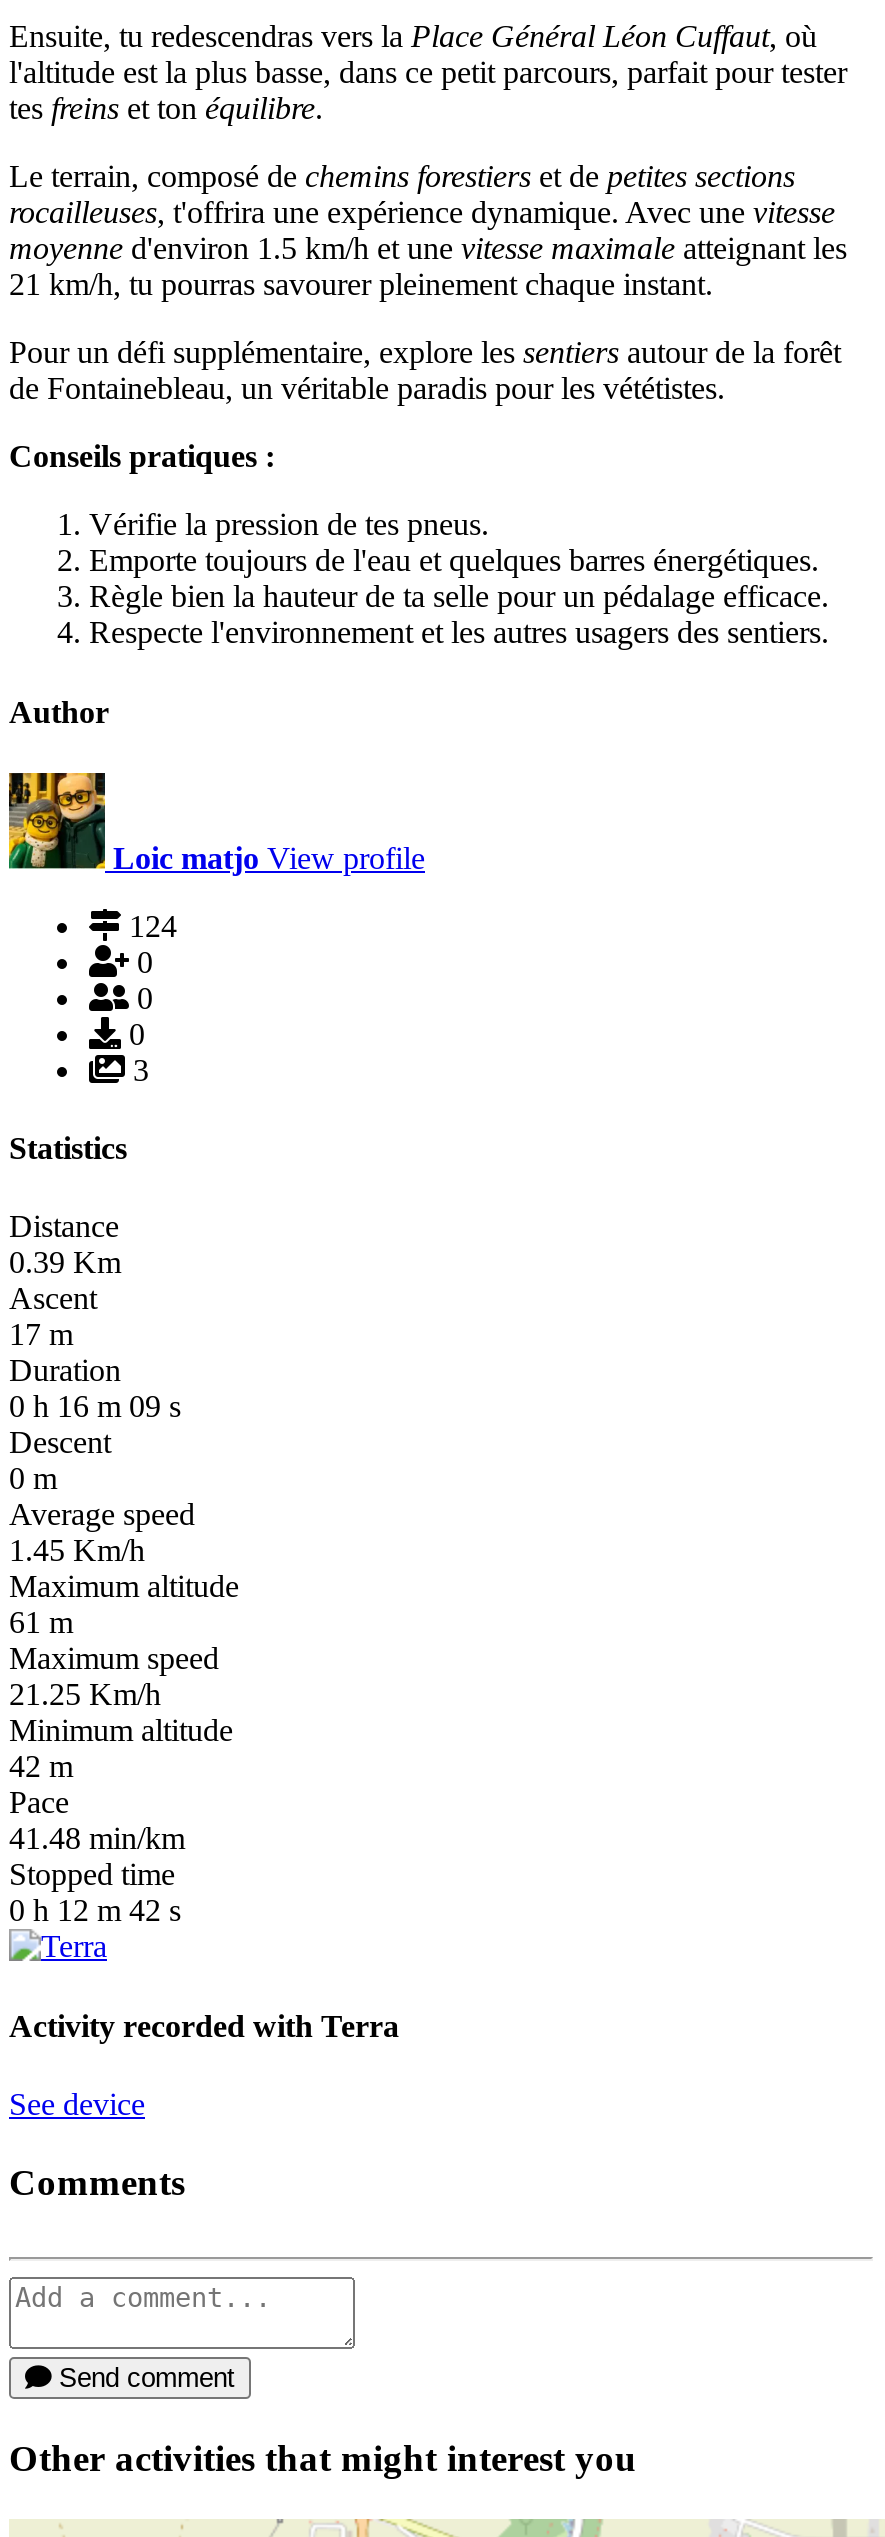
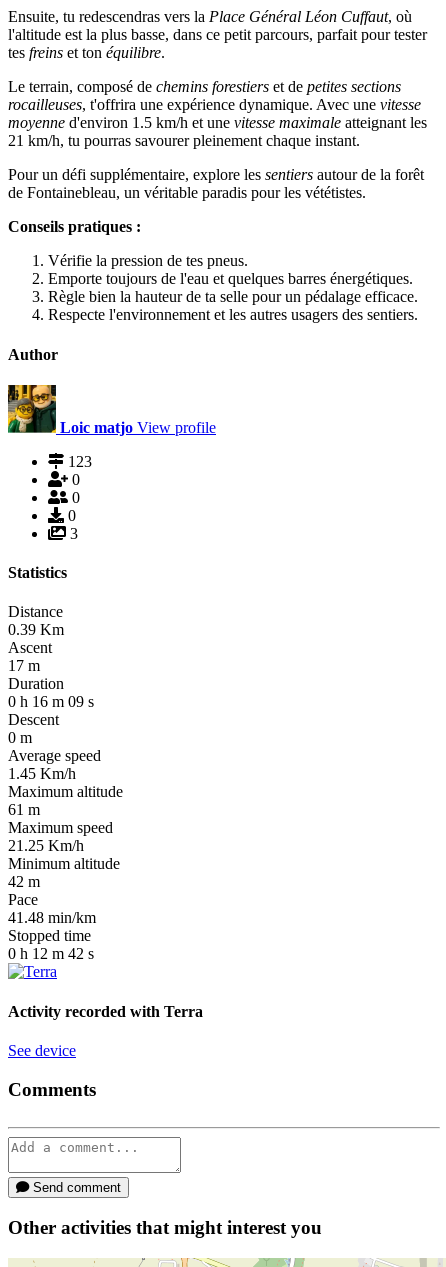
[129,909,177,943] 124 -> [68,453,92,470] 123

